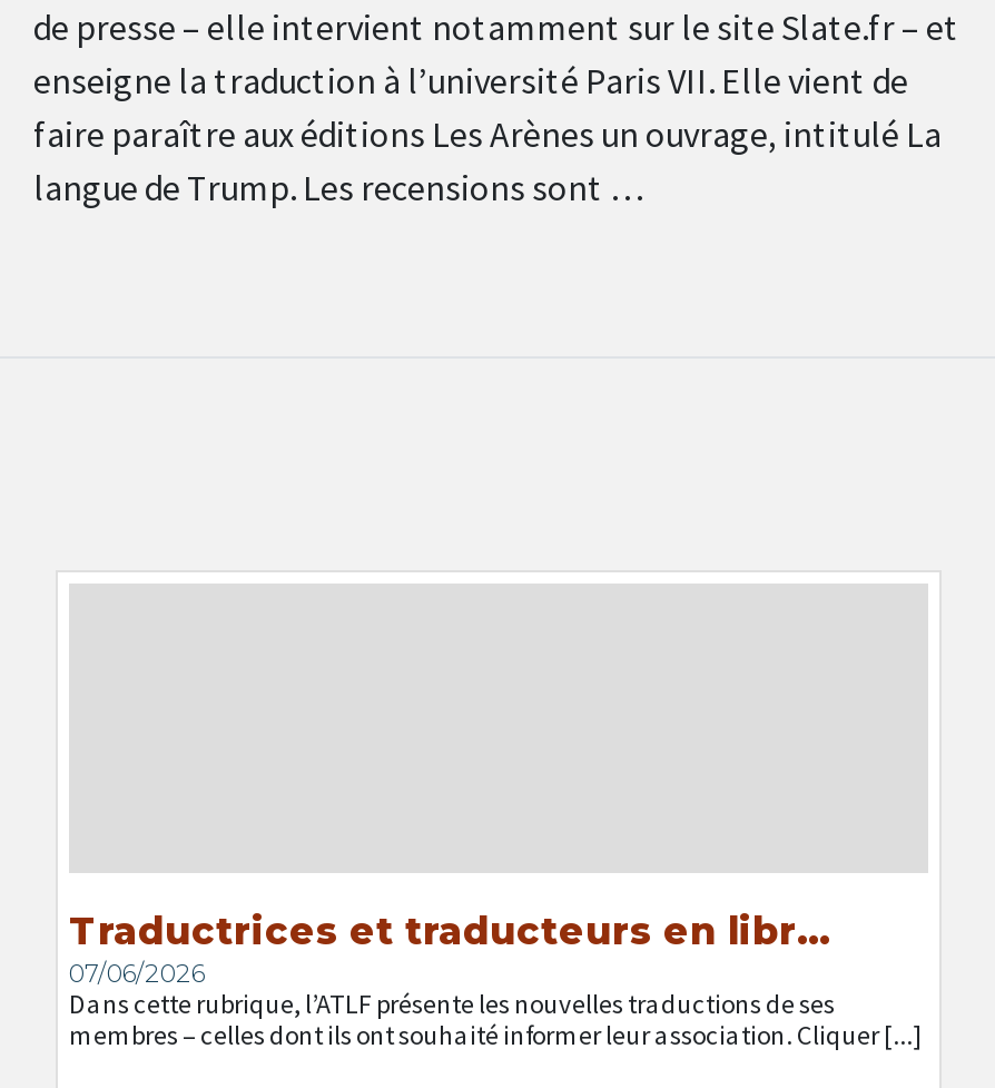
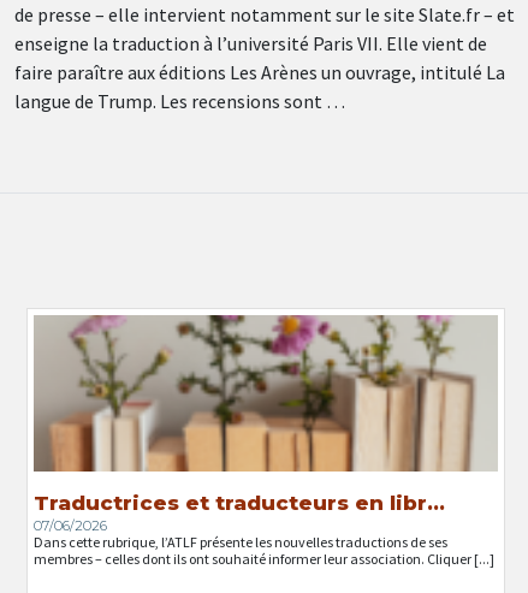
none -> [34,314,479,473] [image]

